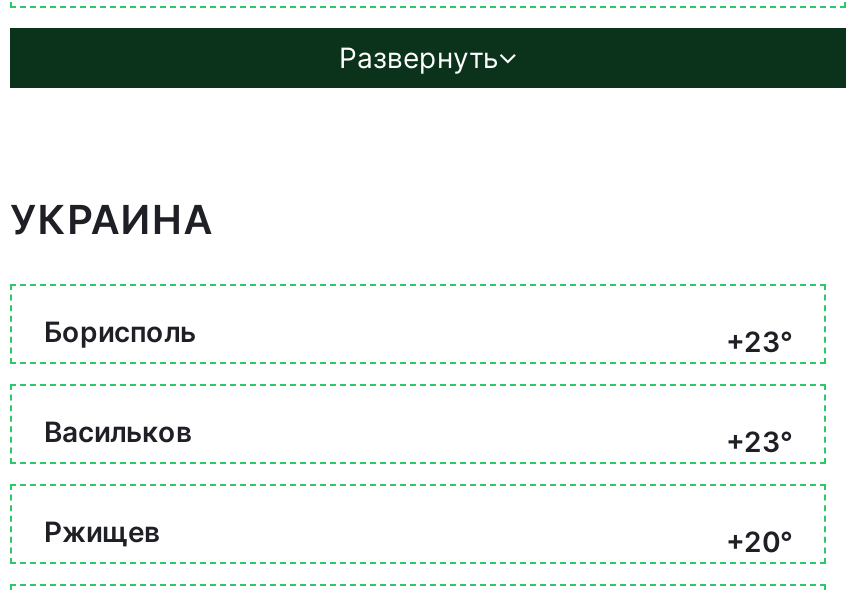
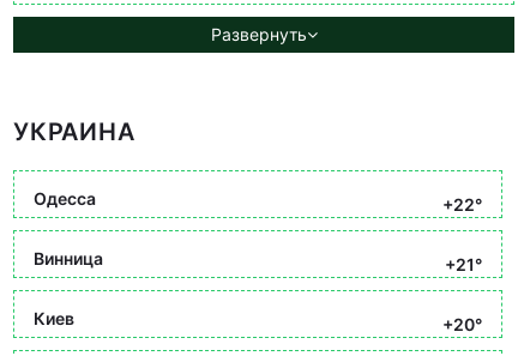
[44,313,792,358] Борисполь | +23° -> [34,188,482,215] Одесса | +22°
[44,413,792,458] Васильков | +23° -> [34,248,482,274] Винница | +21°
[44,513,160,547] Ржищев -> [34,307,74,328] Киев

